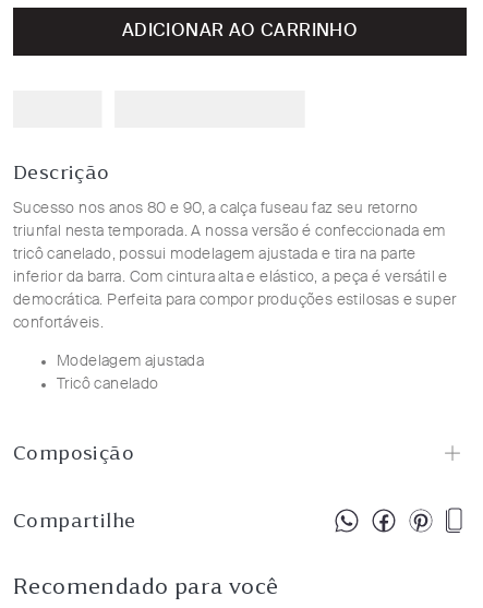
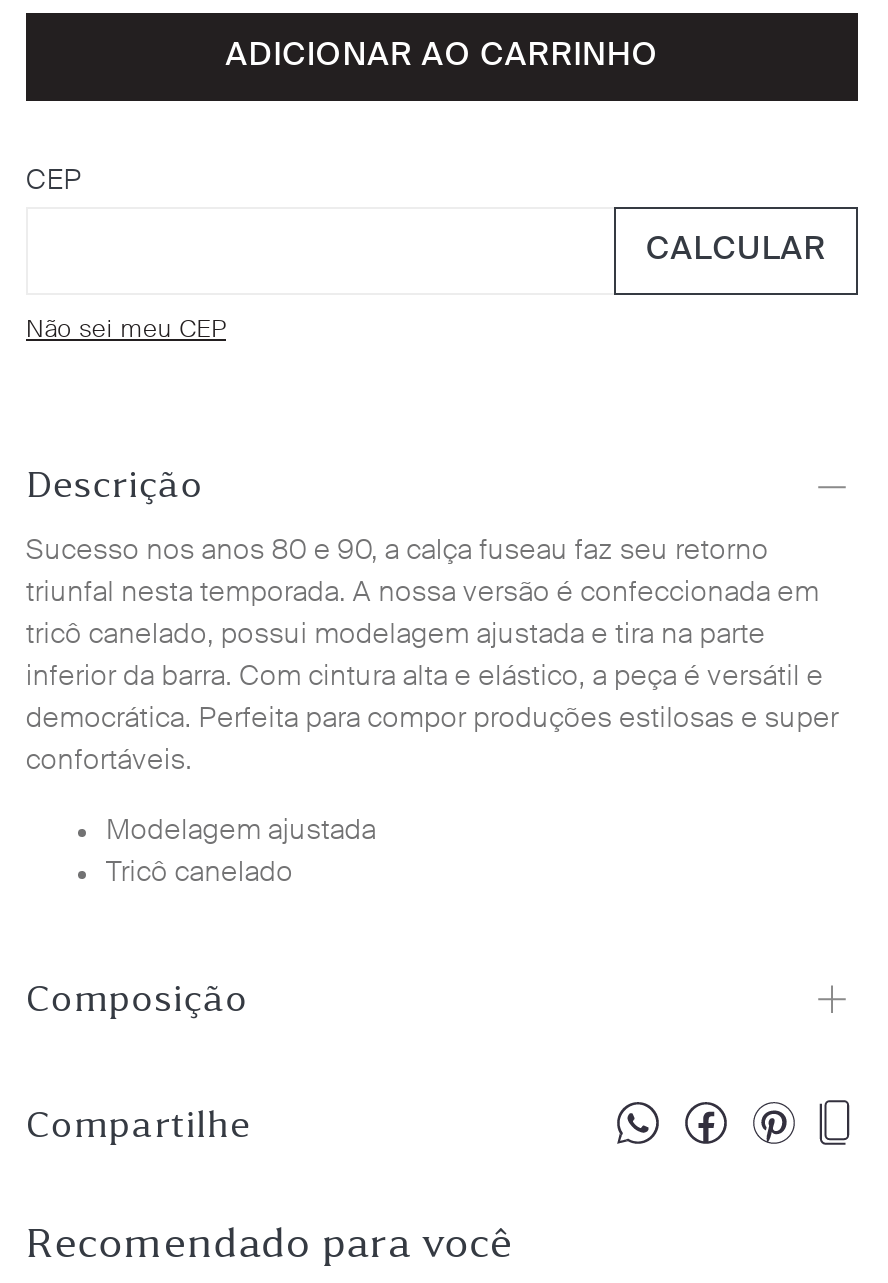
none -> [26,168,82,196] CEP
none -> [26,319,226,343] Não sei meu CEP
none -> [646,235,826,267] CALCULAR

